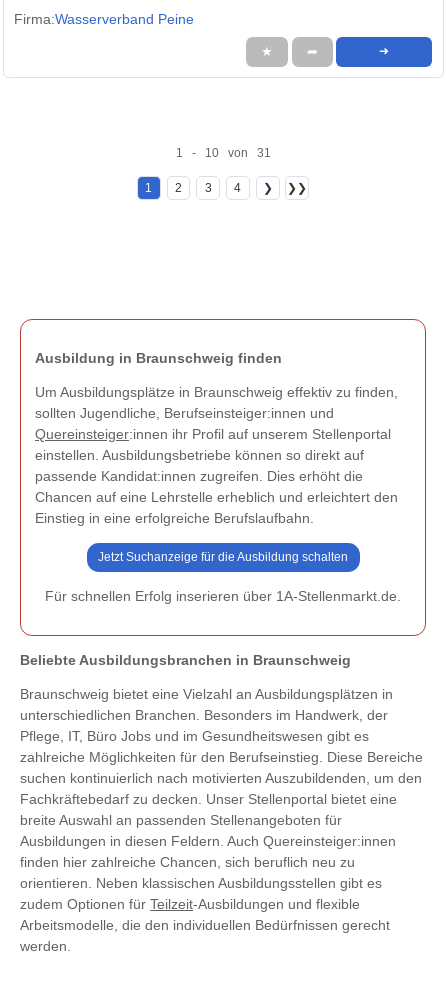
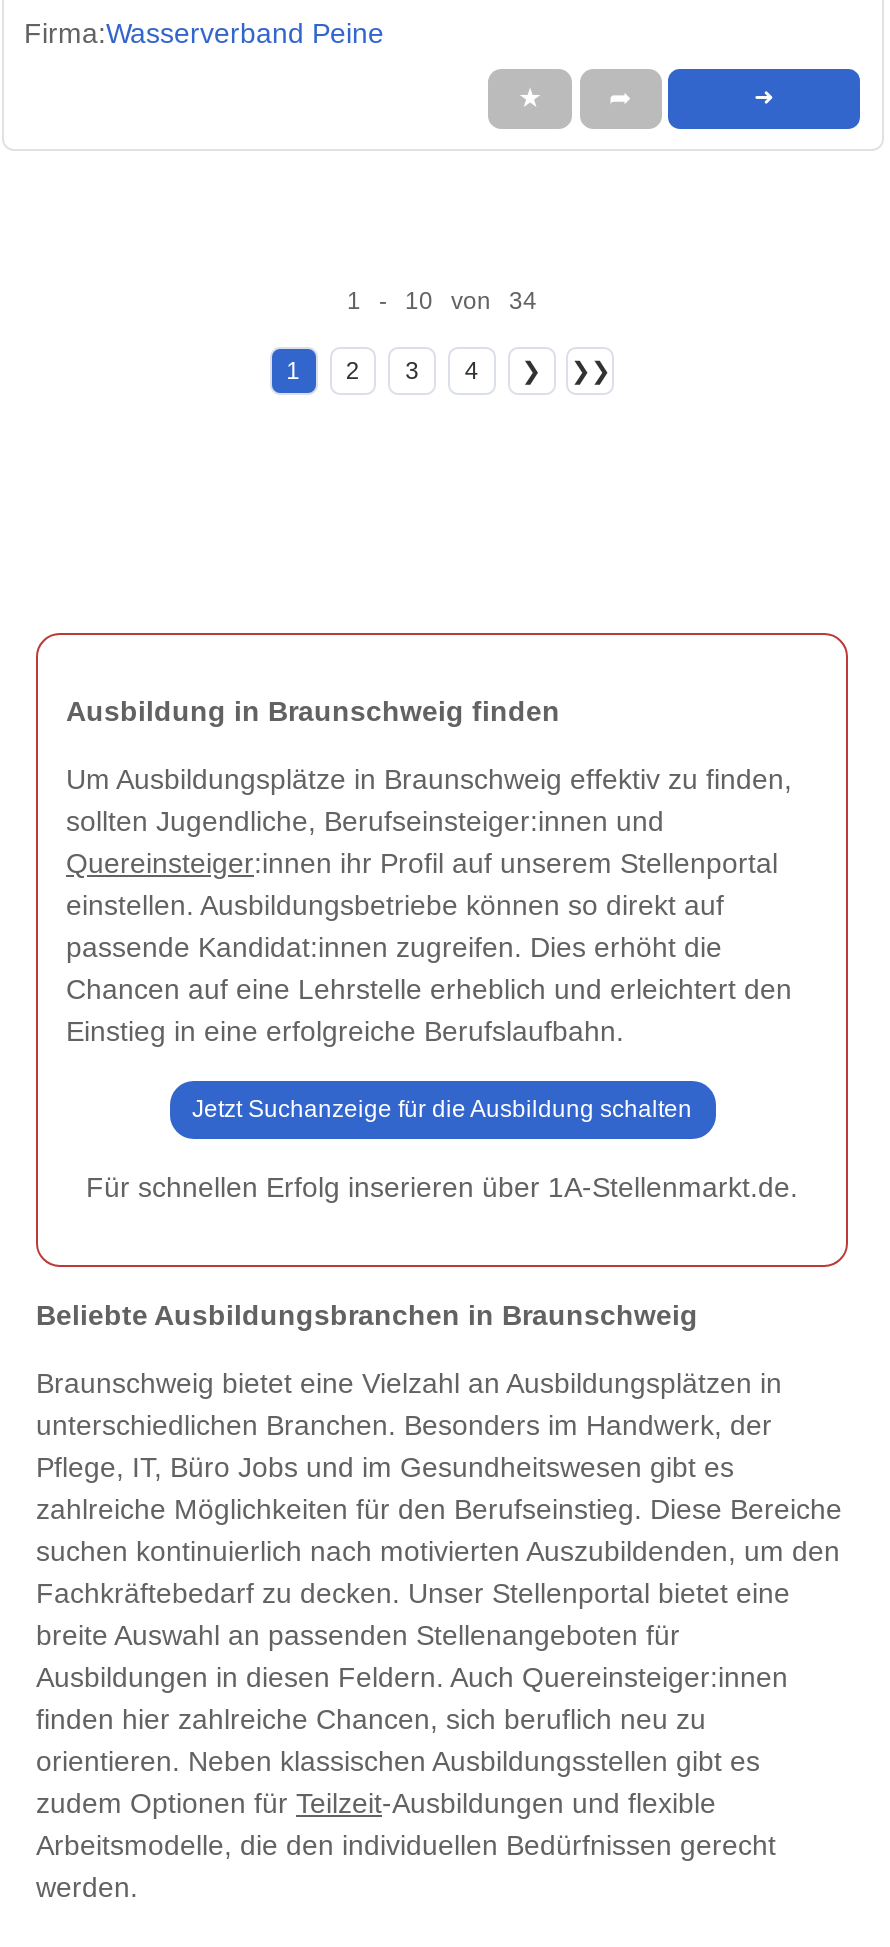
[175,146,270,160] 1 - 10 von 31 -> [347,287,537,315] 1 - 10 von 34

